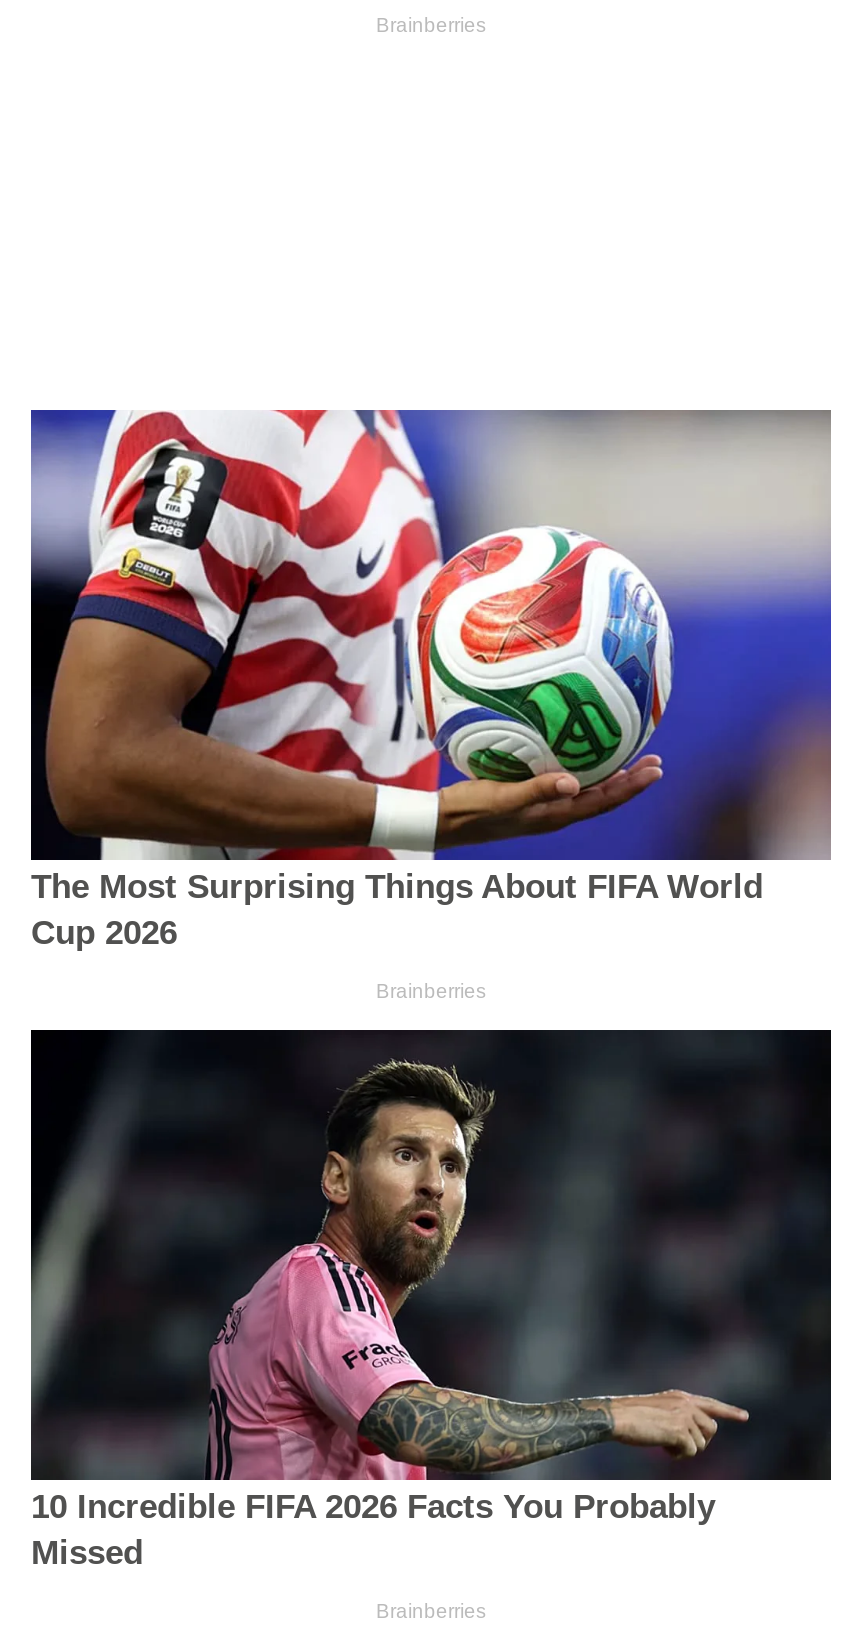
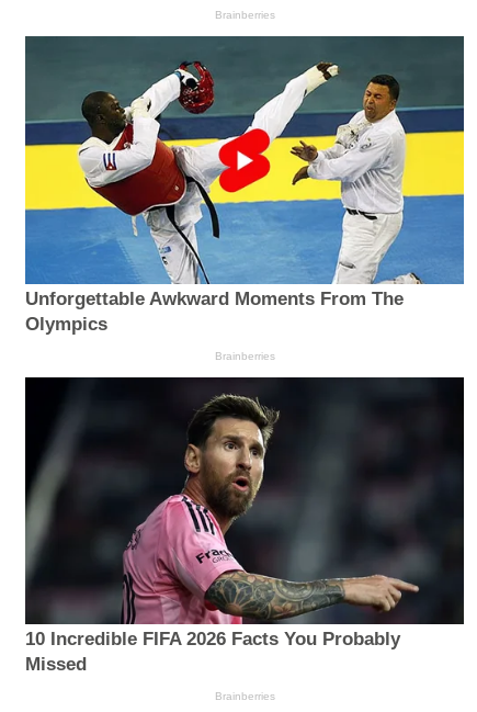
[29,408,833,953] [image] | The Most Surprising Things About FIFA World | Cup 2026 -> [24,35,465,334] [image] | Unforgettable Awkward Moments From The | Olympics

